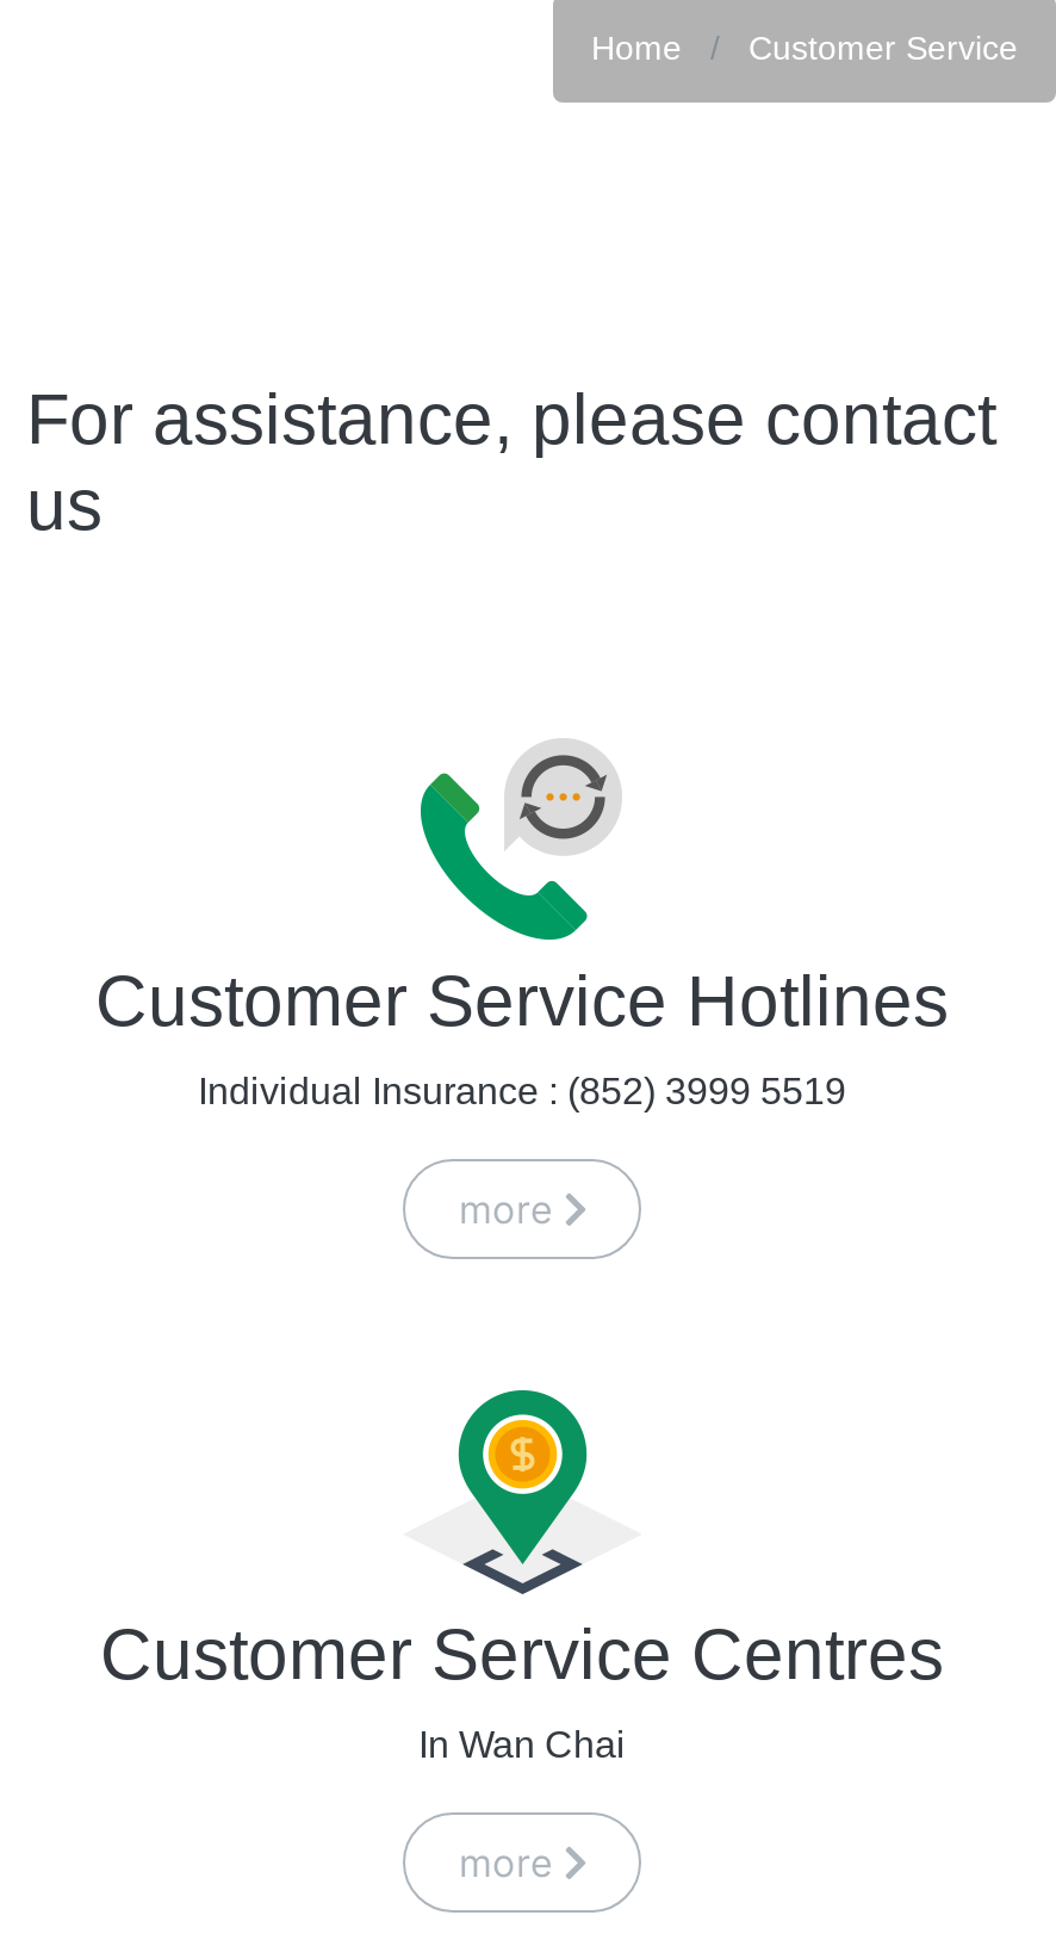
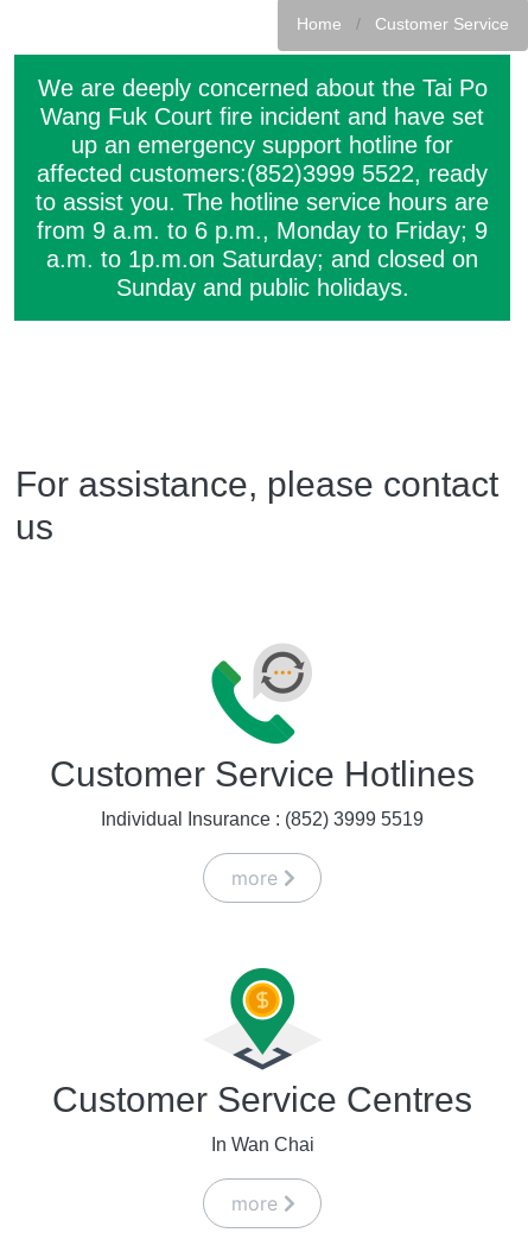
none -> [13,53,511,322] [image] | We are deeply concerned about the Tai Po | Wang Fuk Court fire incident and have set | up an emergency support hotline for | affected customers:(852)3999 5522, ready | to assist you. The hotline service hours are | from 9 a.m. to 6 p.m., Monday to Friday; 9 | a.m. to 1p.m.on Saturday; and closed on | Sunday and public holidays.

